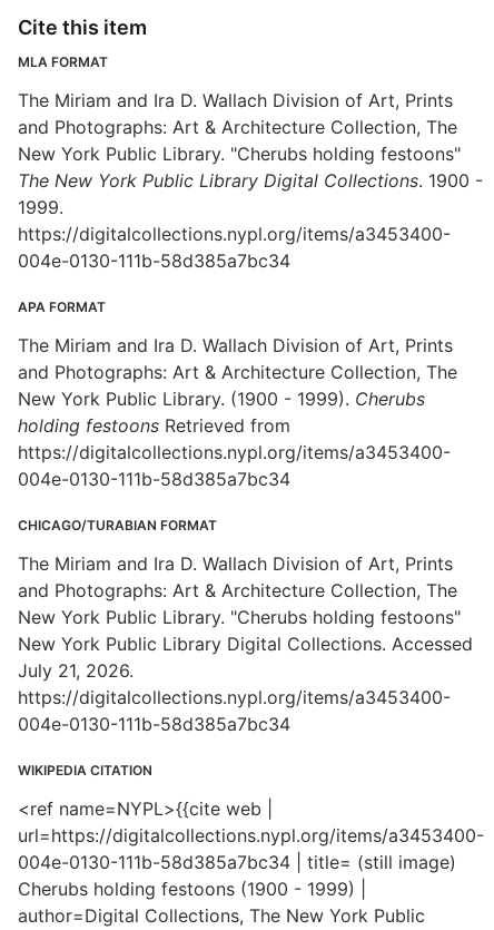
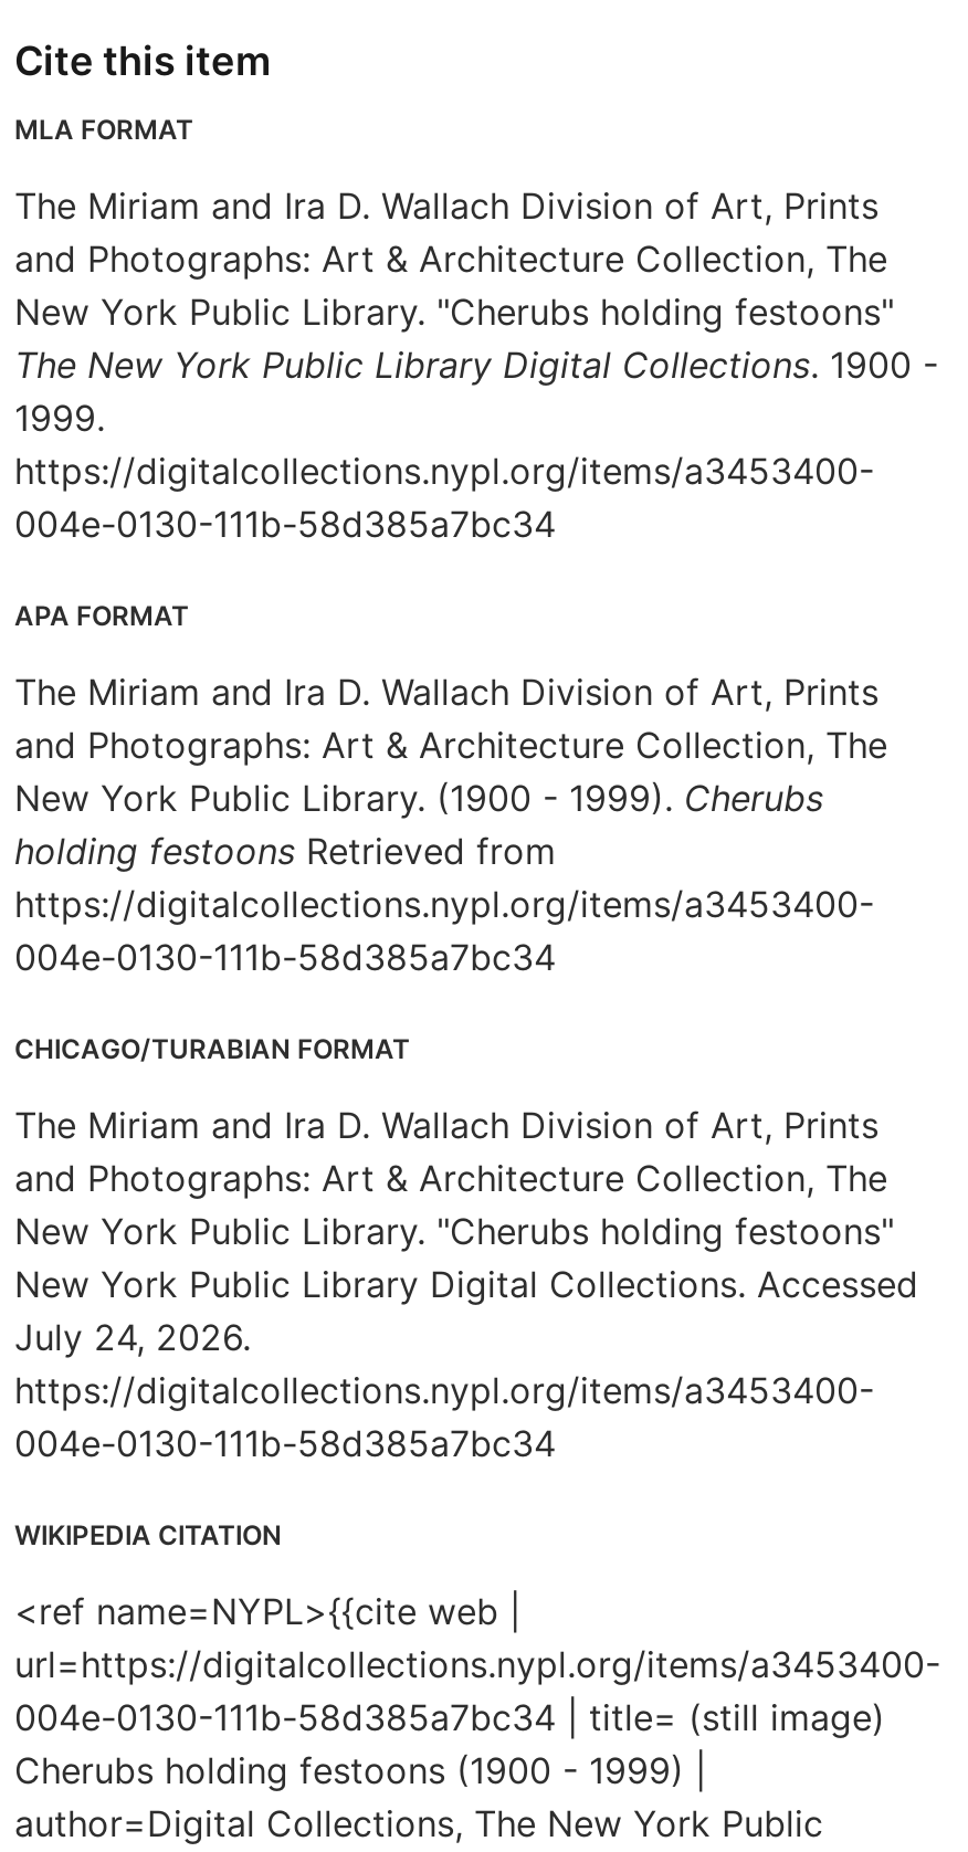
[18,659,134,682] July 21, 2026. -> [14,1315,251,1359] July 24, 2026.

